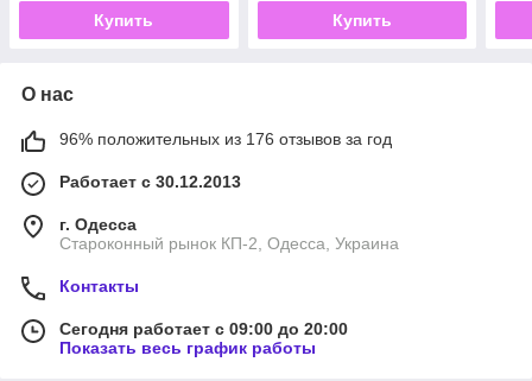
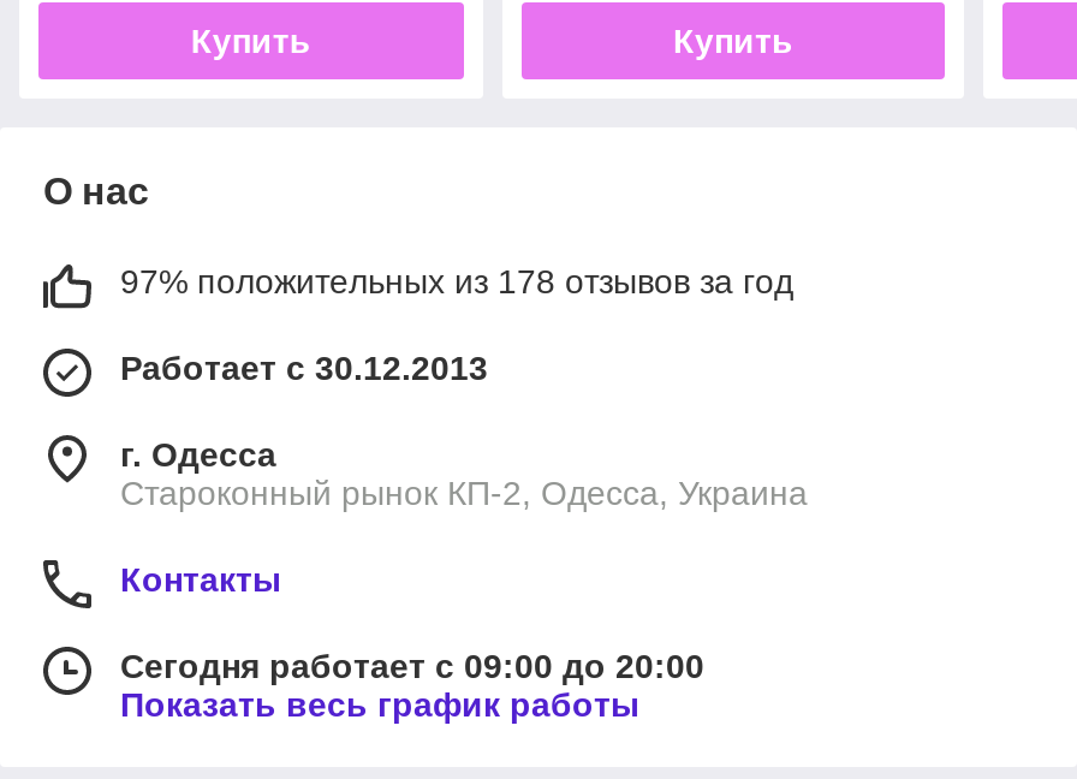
[59,129,392,148] 96% положительных из 176 отзывов за год -> [120,262,793,300] 97% положительных из 178 отзывов за год

